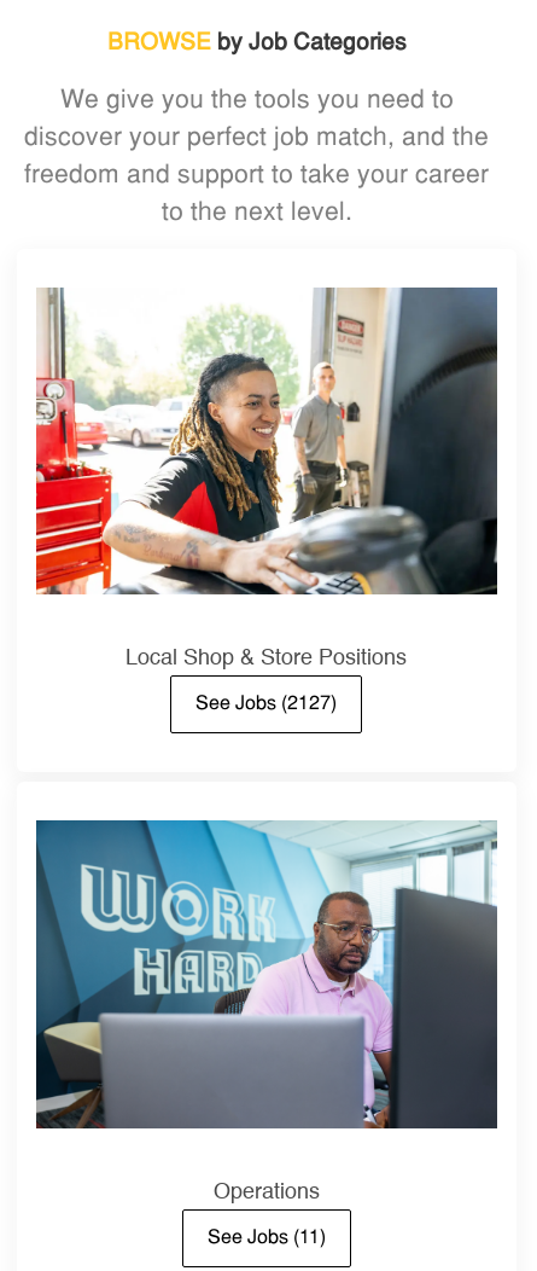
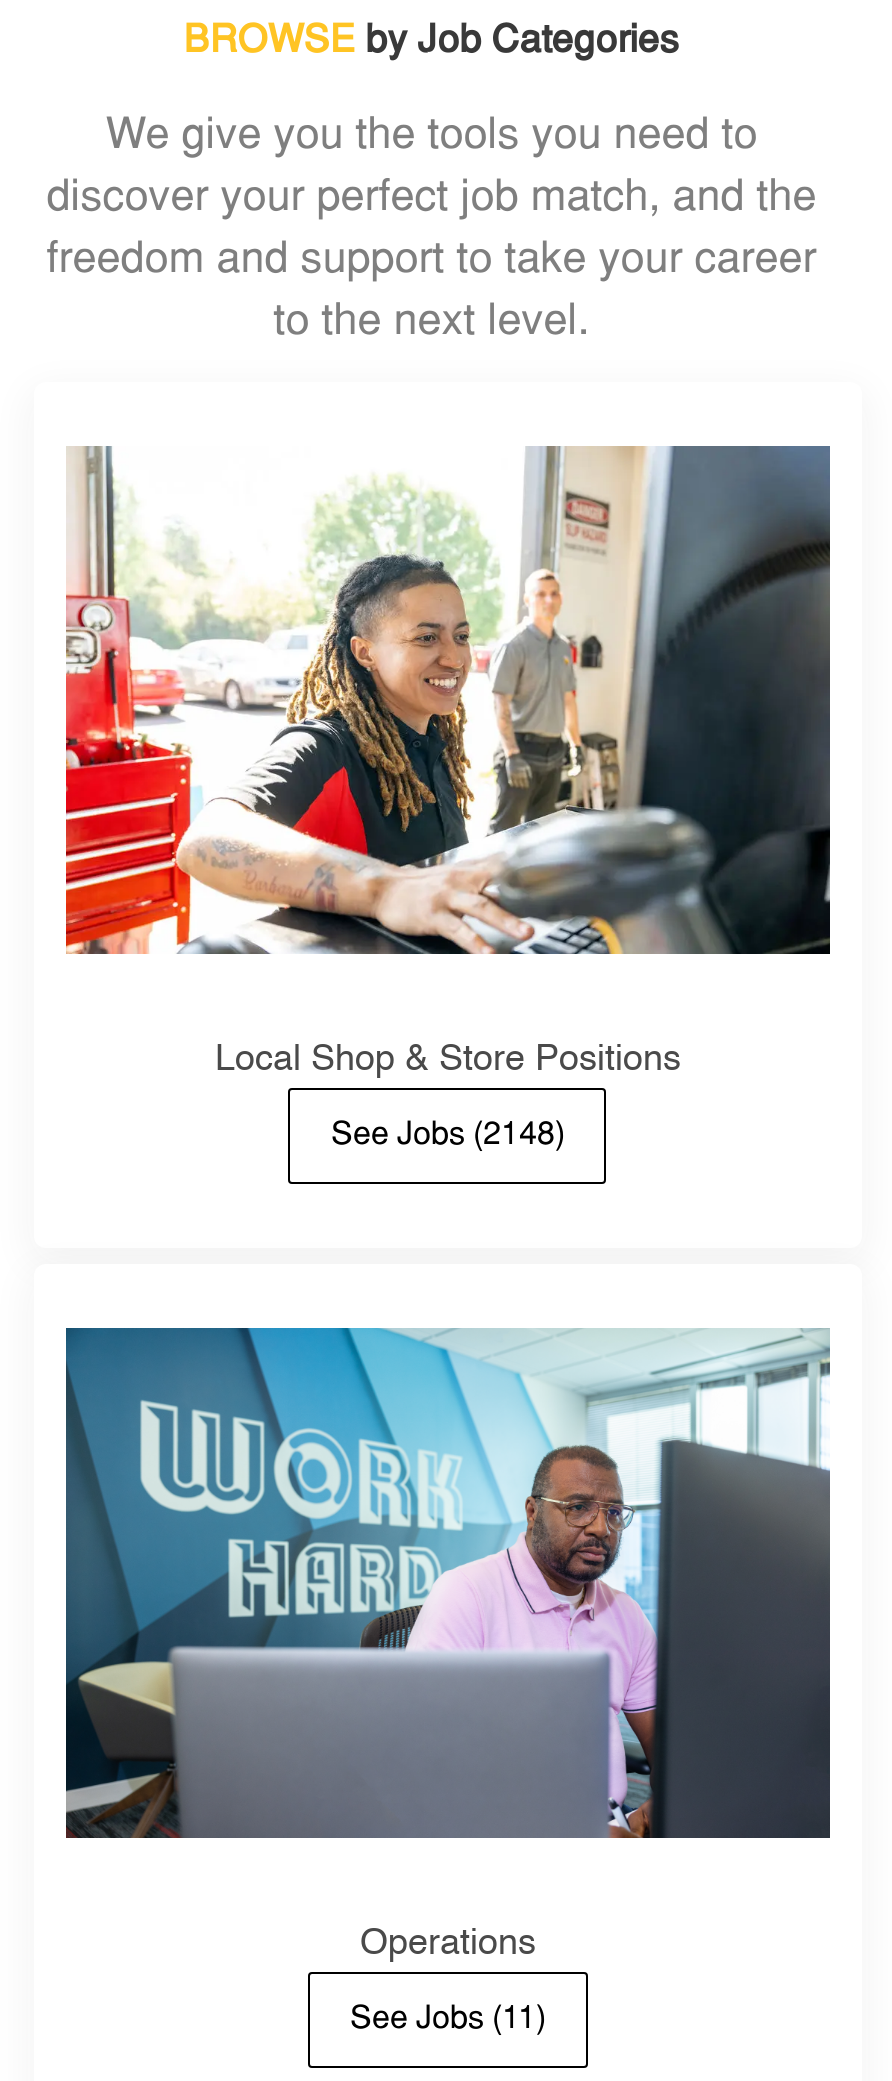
[196,695,337,715] See Jobs (2127) -> [331,1121,565,1153] See Jobs (2148)

